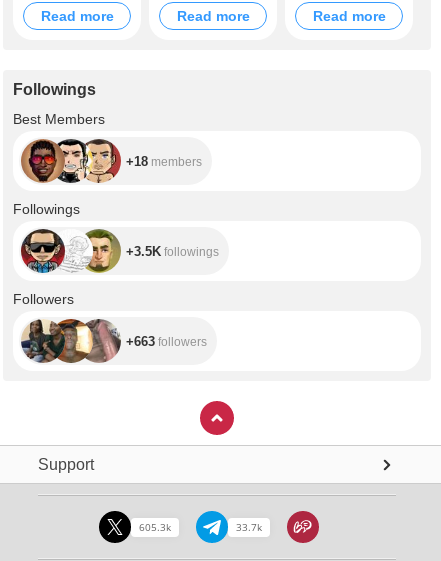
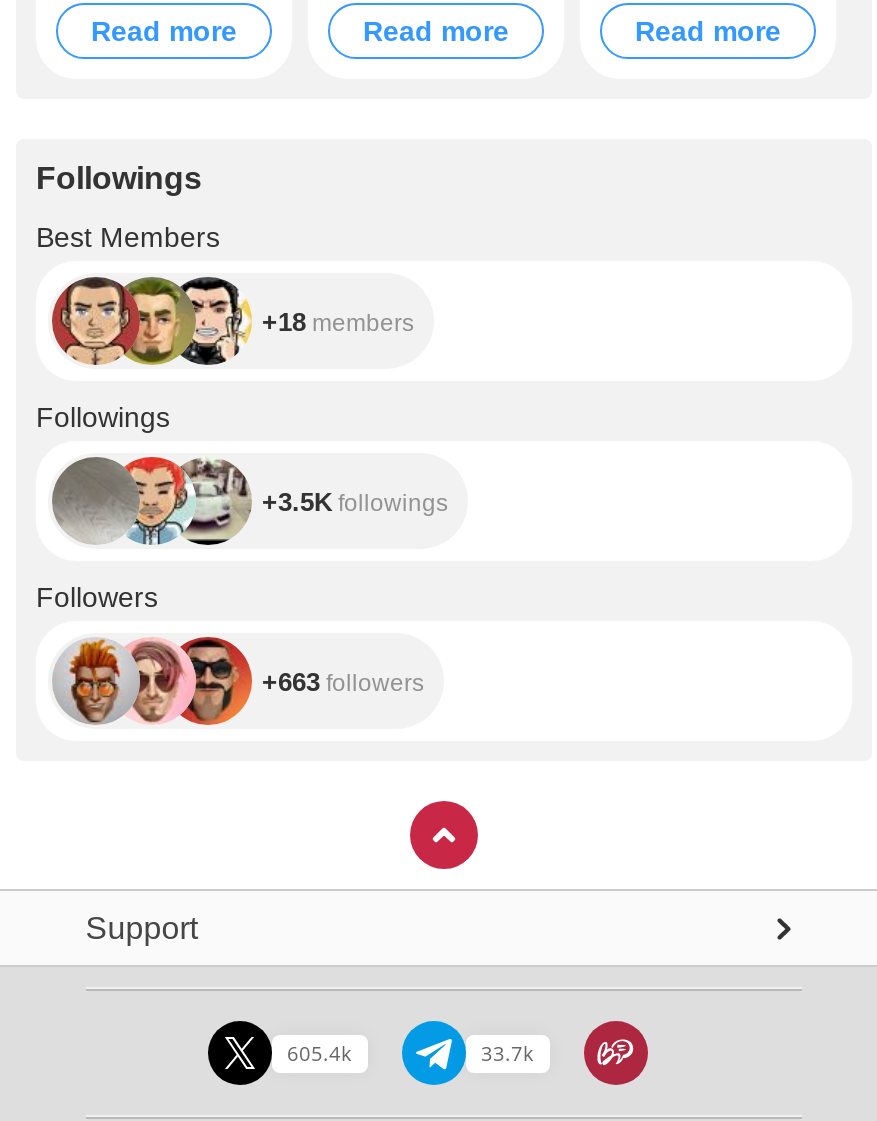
[21,139,122,184] [image] -> [52,275,252,367] [image]
[20,229,120,274] [image] -> [50,455,248,547] [image]
[21,318,122,364] [image] -> [54,637,254,725] [image]
[138,520,170,534] 605.3k -> [287,1038,351,1066] 605.4k

